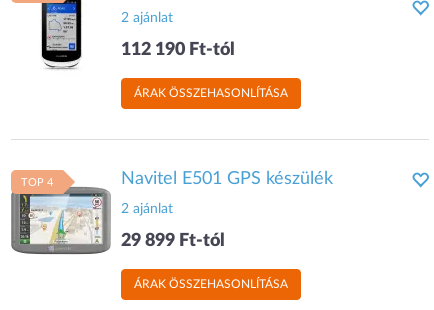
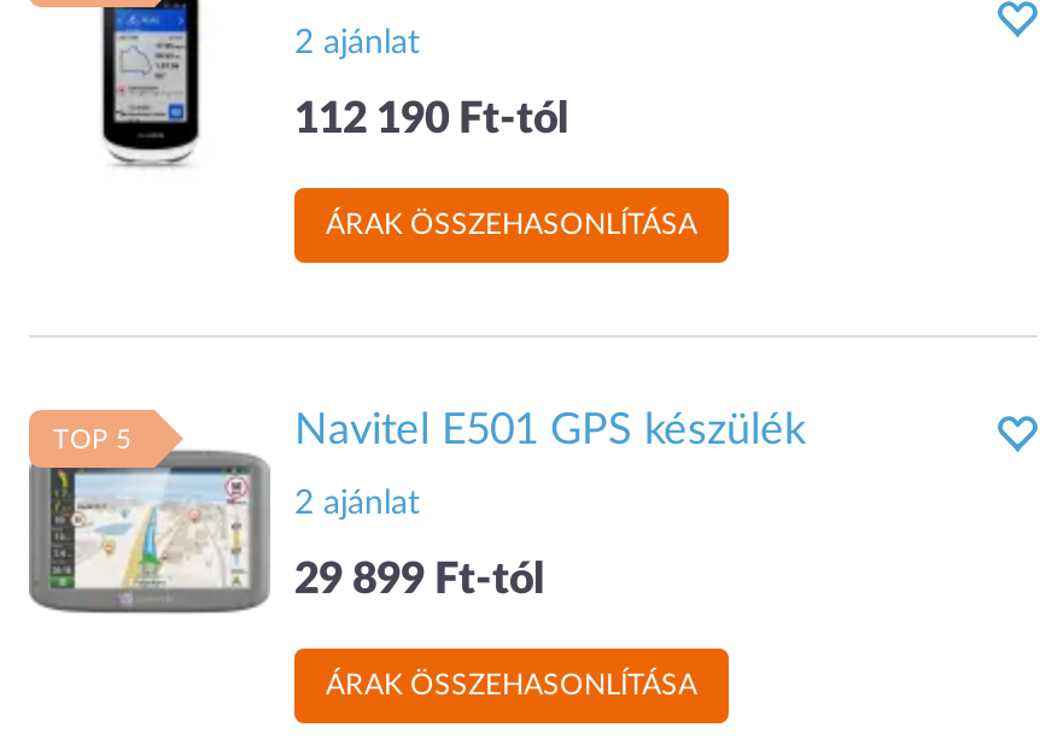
[21,177,53,188] TOP 4 -> [53,427,130,453] TOP 5

